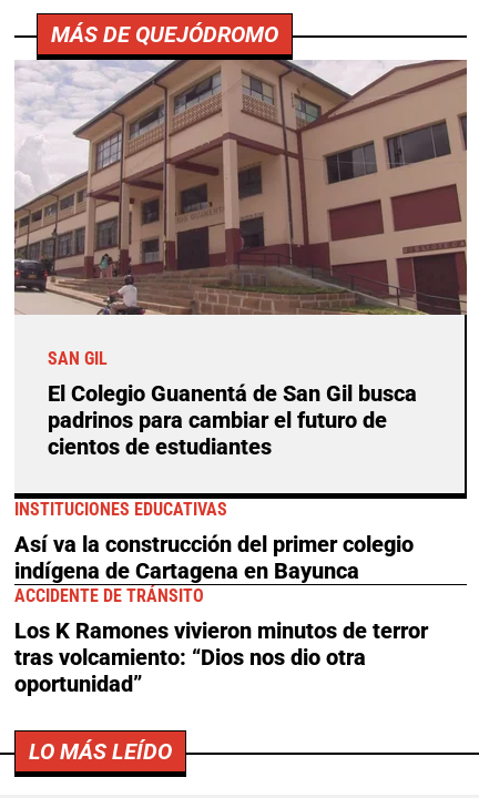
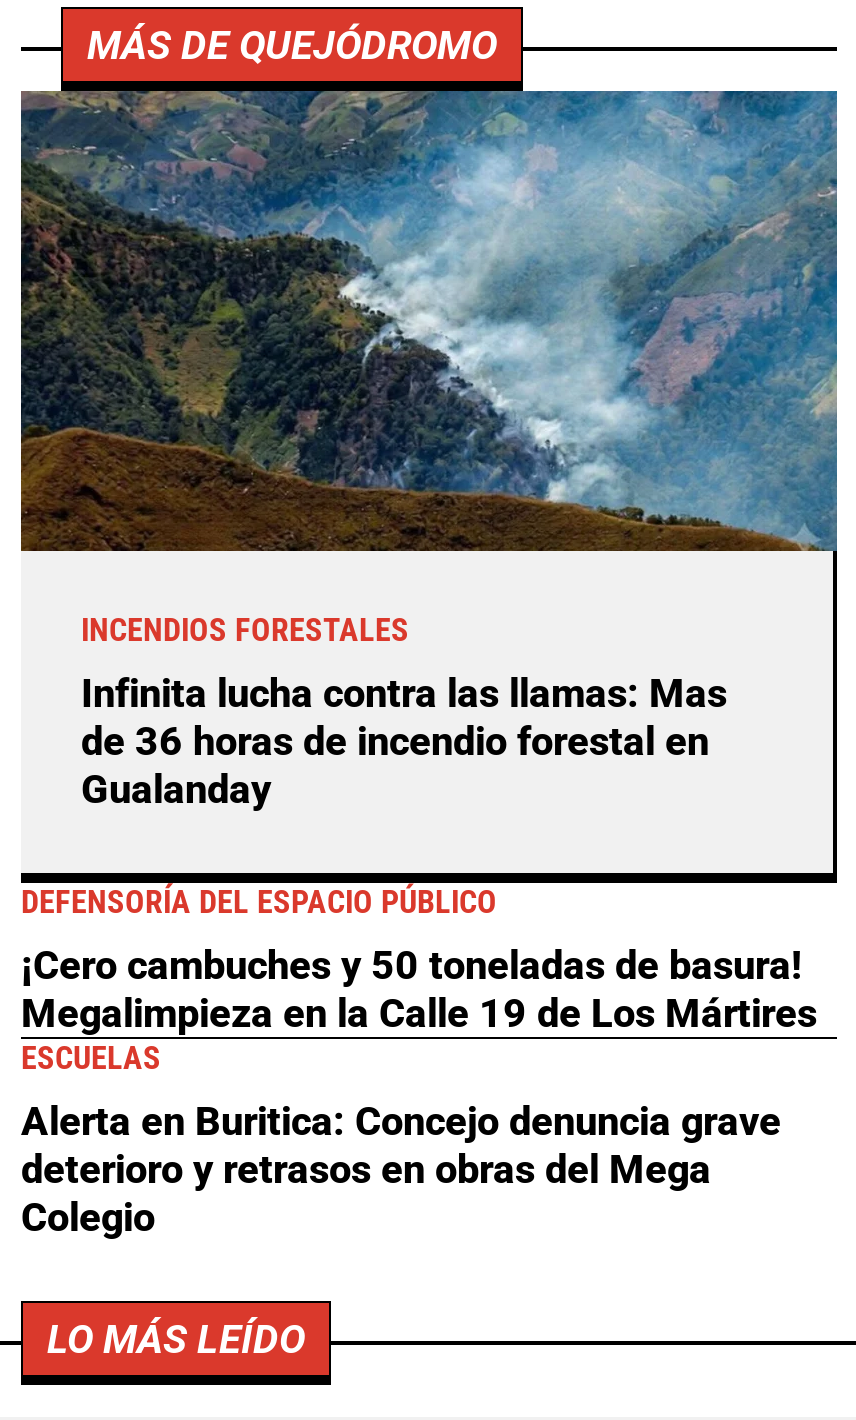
[13,59,468,460] [image] | SAN GIL | El Colegio Guanentá de San Gil busca | padrinos para cambiar el futuro de | cientos de estudiantes -> [19,89,839,813] [image] | INCENDIOS FORESTALES | Infinita lucha contra las llamas: Mas | de 36 horas de incendio forestal en | Gualanday
[14,499,428,697] INSTITUCIONES EDUCATIVAS | Así va la construcción del primer colegio | indígena de Cartagena en Bayunca | ACCIDENTE DE TRÁNSITO | Los K Ramones vivieron minutos de terror | tras volcamiento: “Dios nos dio otra | oportunidad” -> [21,883,817,1241] DEFENSORÍA DEL ESPACIO PÚBLICO | ¡Cero cambuches y 50 toneladas de basura! | Megalimpieza en la Calle 19 de Los Mártires | ESCUELAS | Alerta en Buritica: Concejo denuncia grave | deterioro y retrasos en obras del Mega | Colegio

